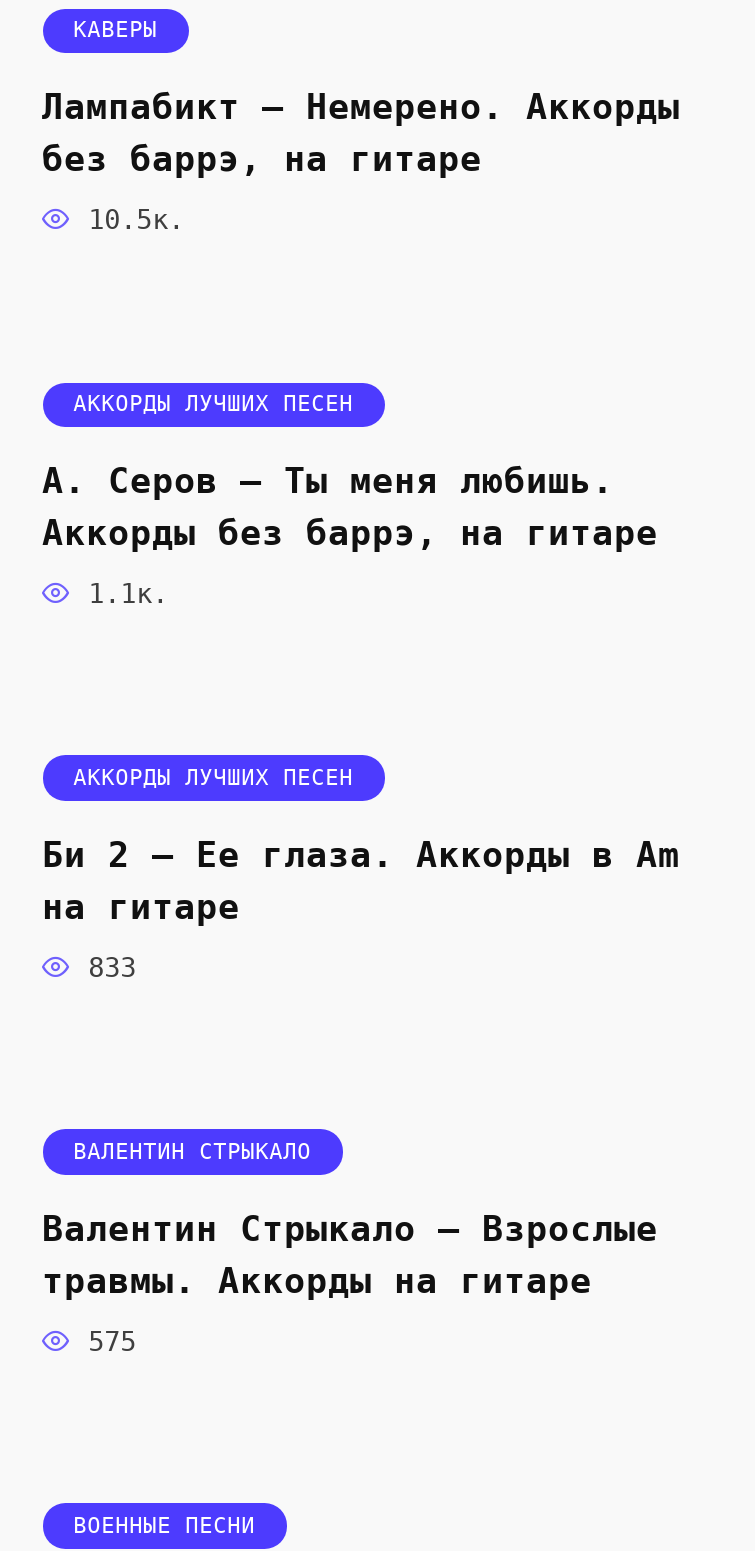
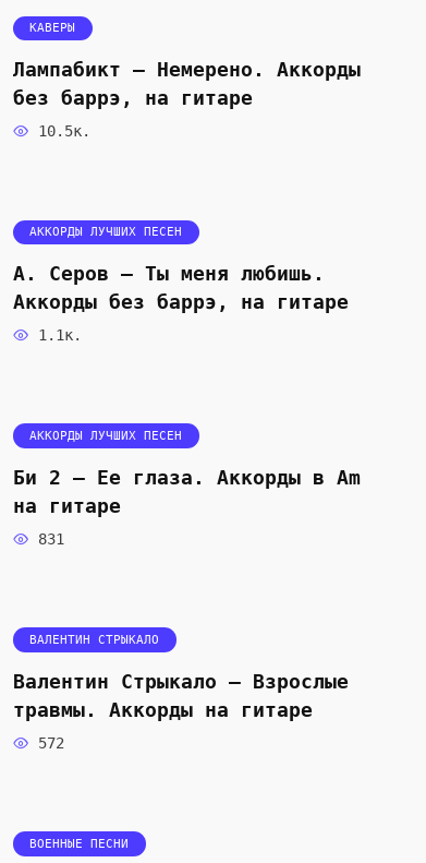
[88,950,136,982] 833 -> [38,530,64,547] 831
[88,1324,136,1356] 575 -> [38,734,64,751] 572

